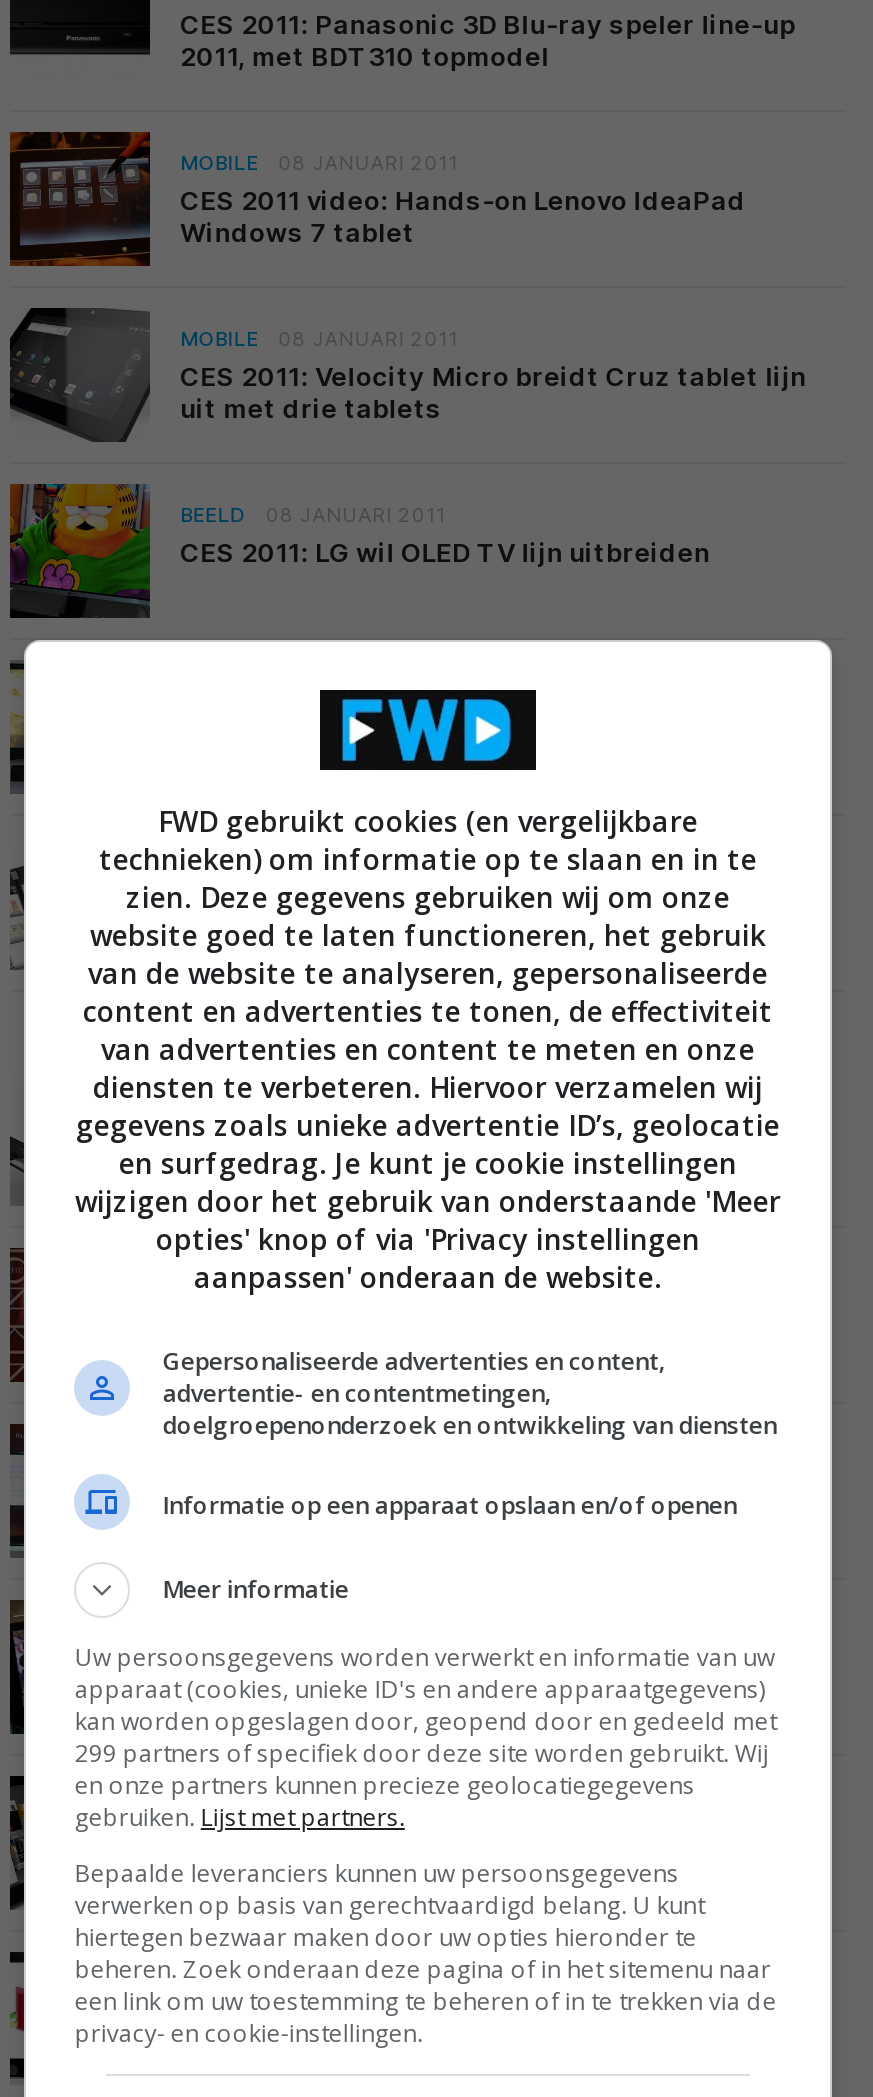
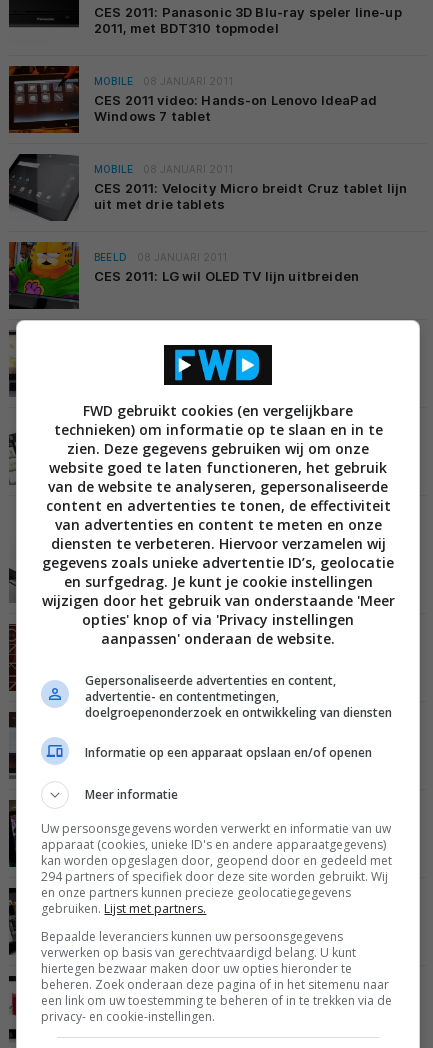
[75,1735,769,1769] 299 partners of specifiek door deze site worden gebruikt. Wij -> [41,867,388,884] 294 partners of specifiek door deze site worden gebruikt. Wij

